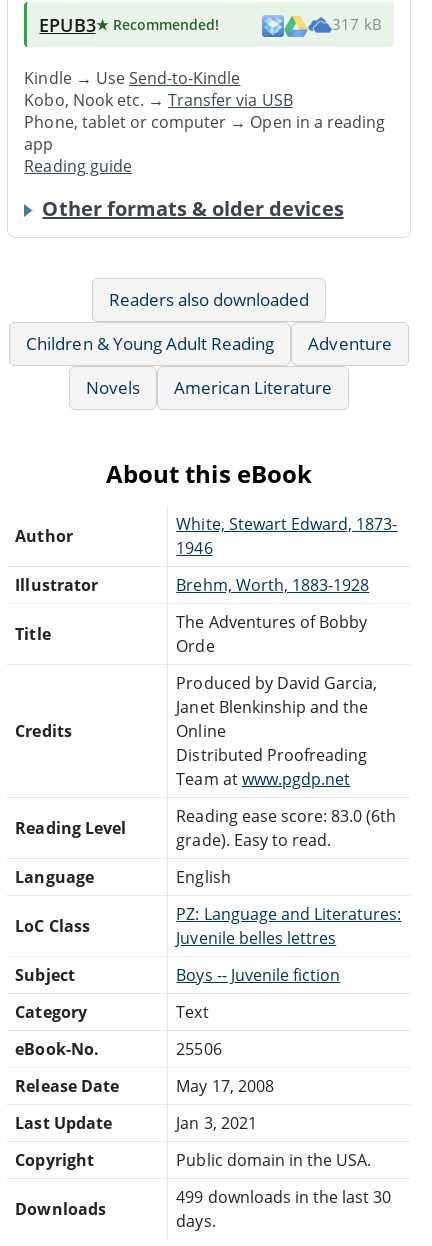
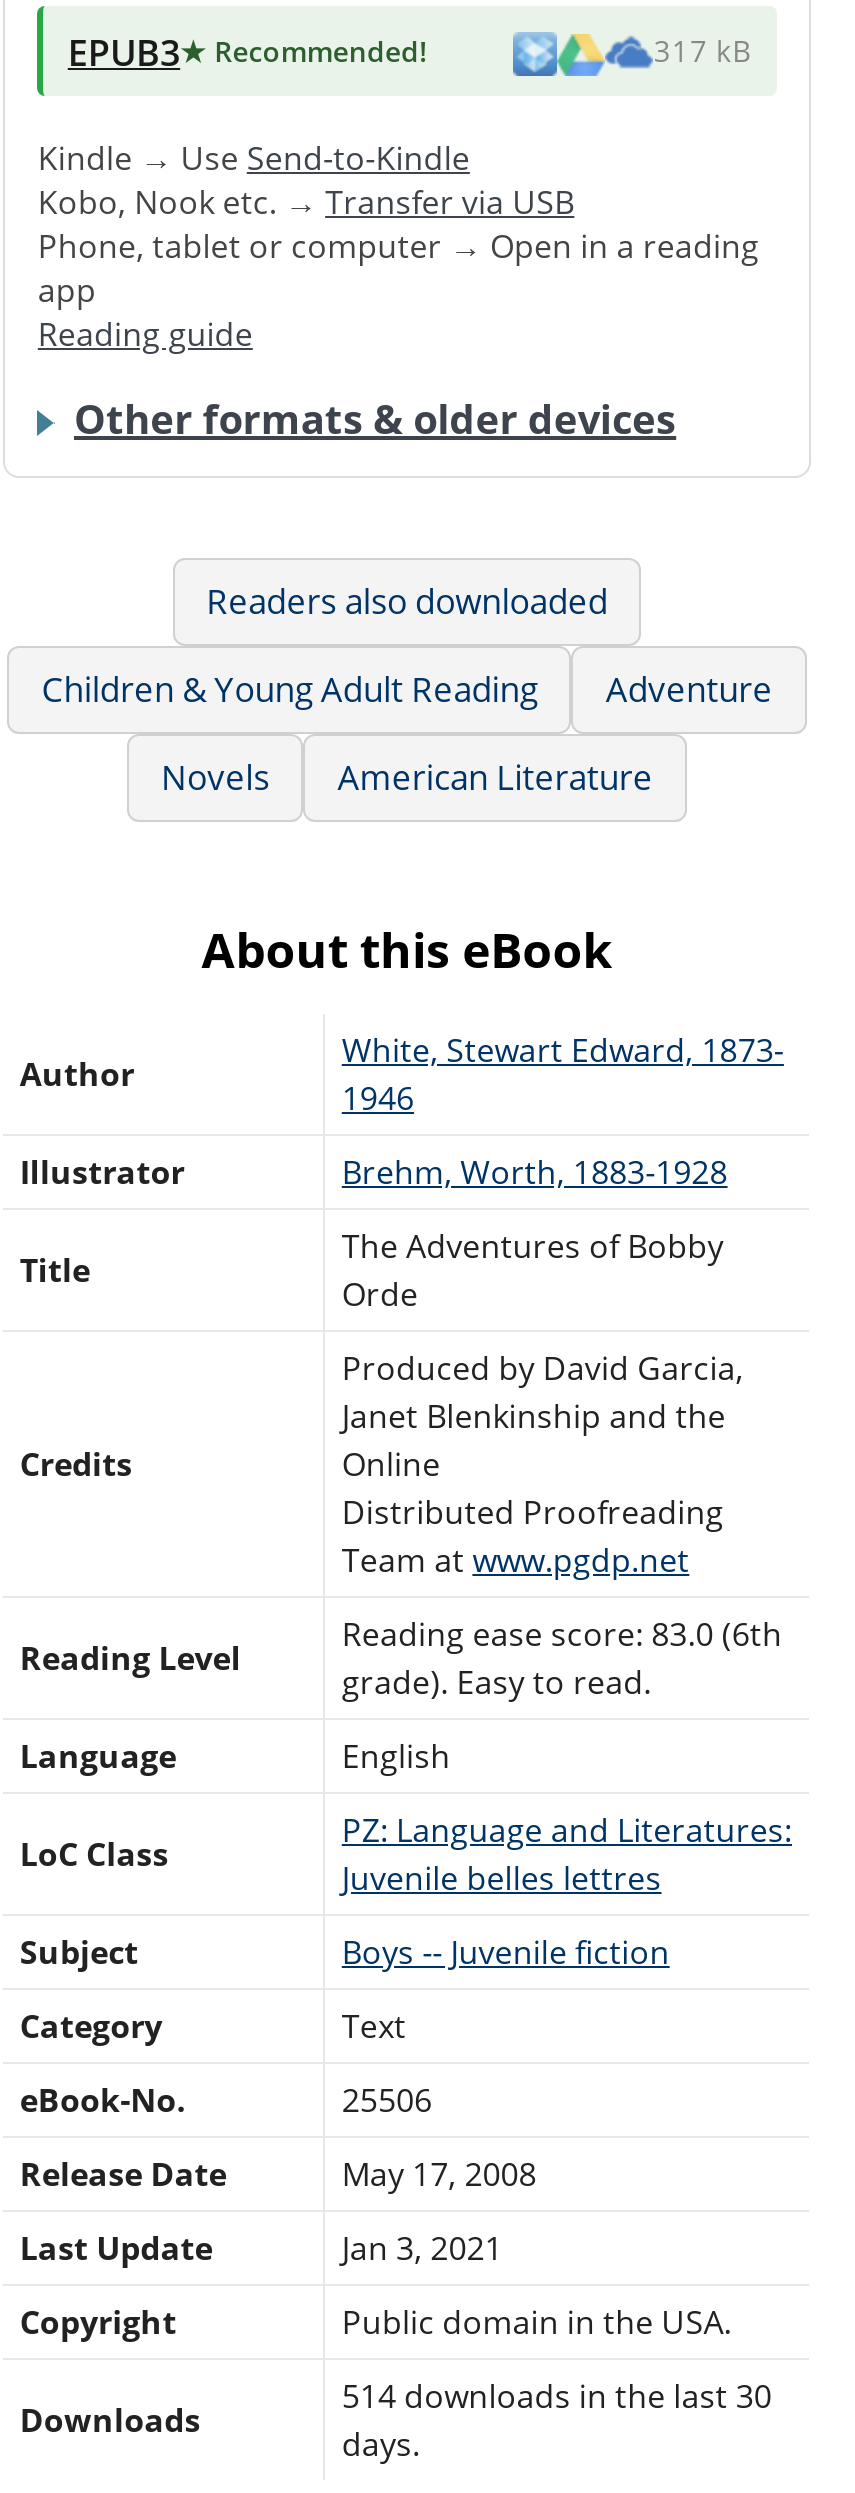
[176,1186,391,1208] 499 downloads in the last 30 -> [342,2373,772,2417] 514 downloads in the last 30

